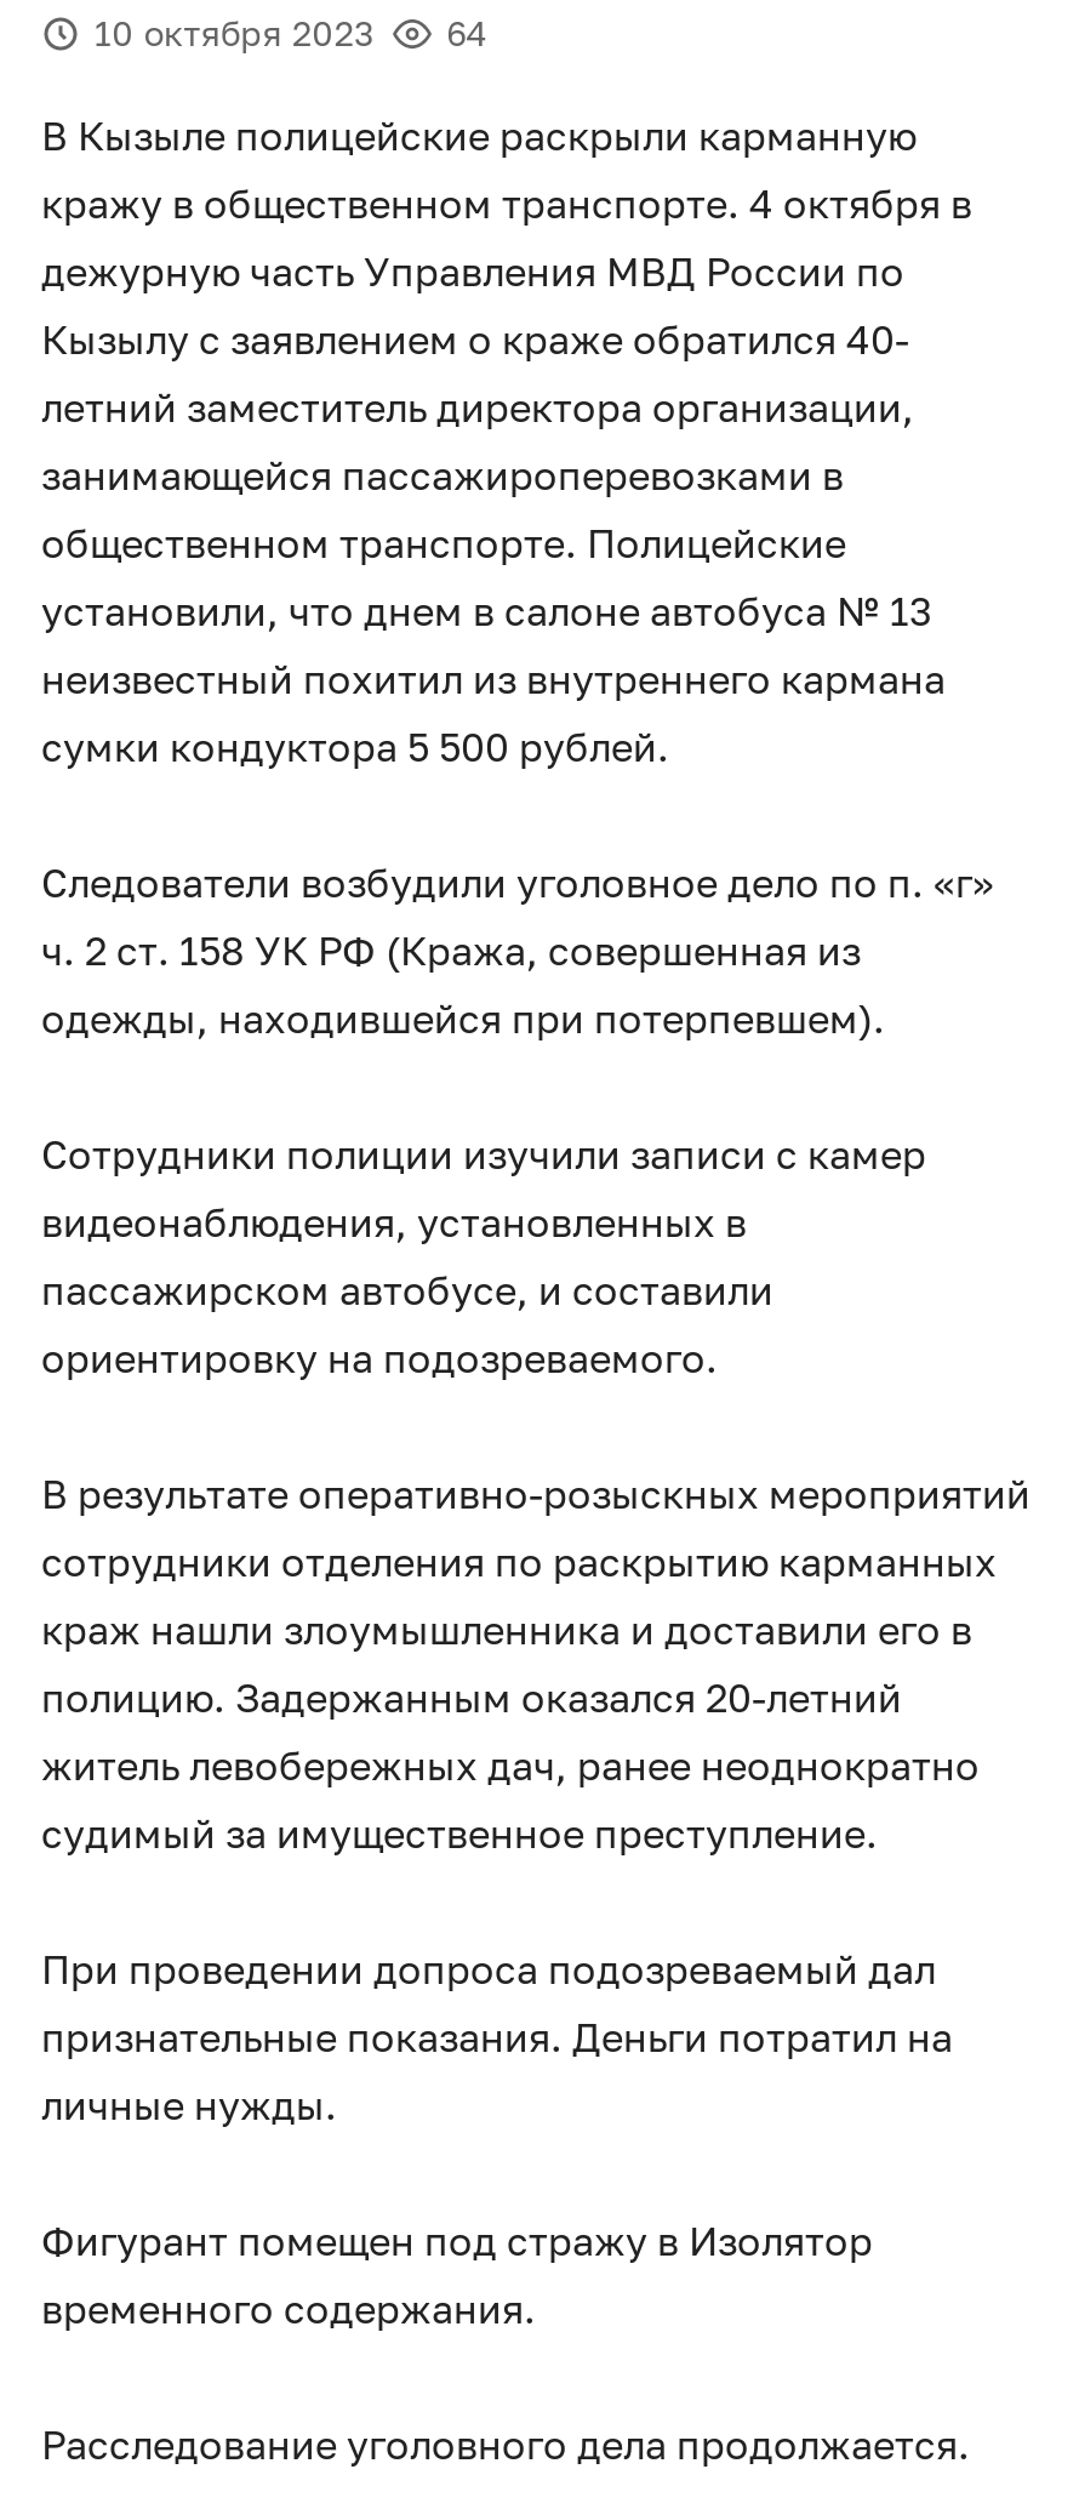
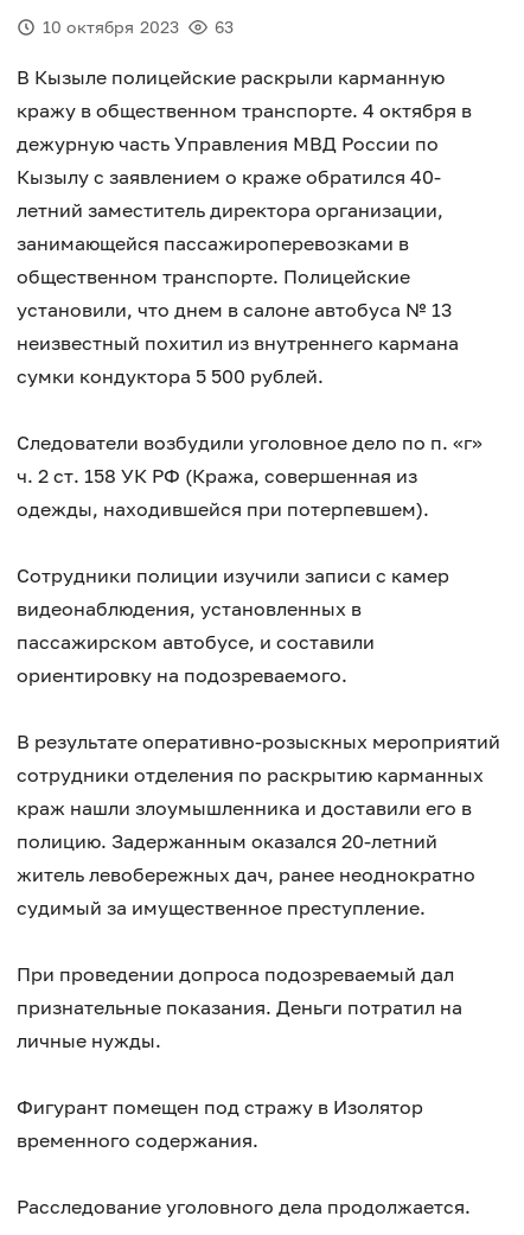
[95,12,488,53] 10 октября 2023 64 -> [43,17,234,37] 10 октября 2023 63

